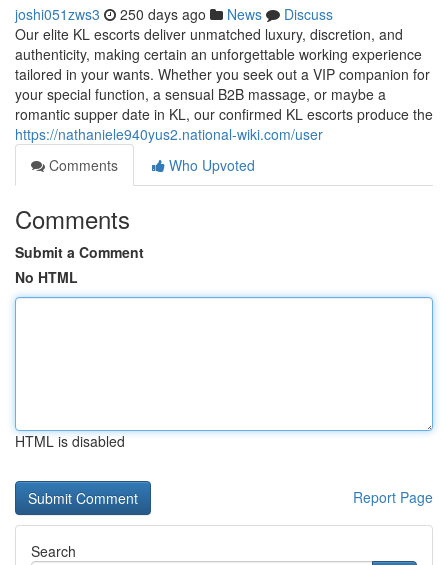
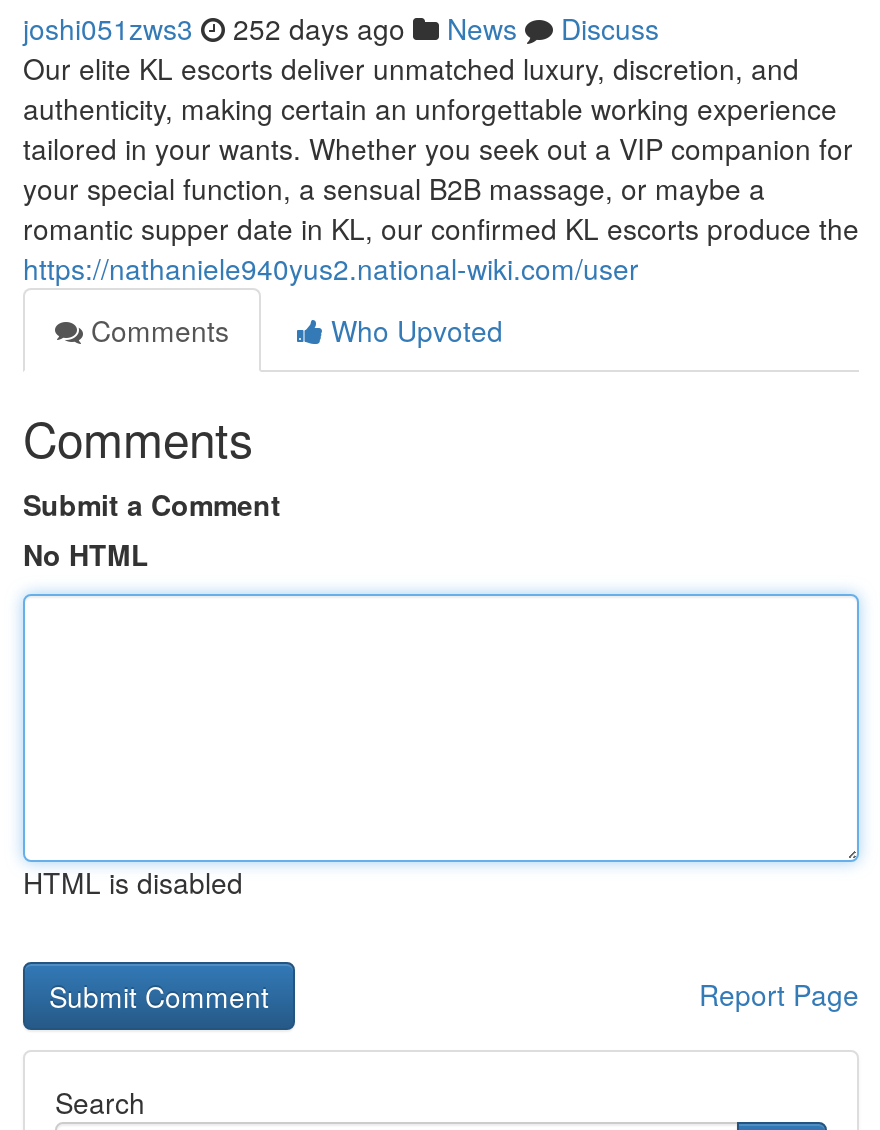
[15,4,333,24] joshi051zws3 250 days ago News Discuss -> [23,8,659,48] joshi051zws3 252 days ago News Discuss

